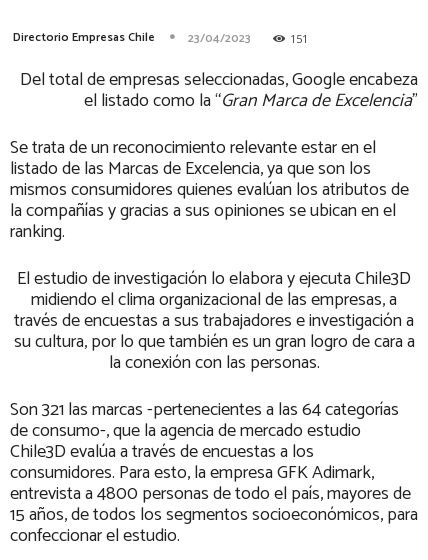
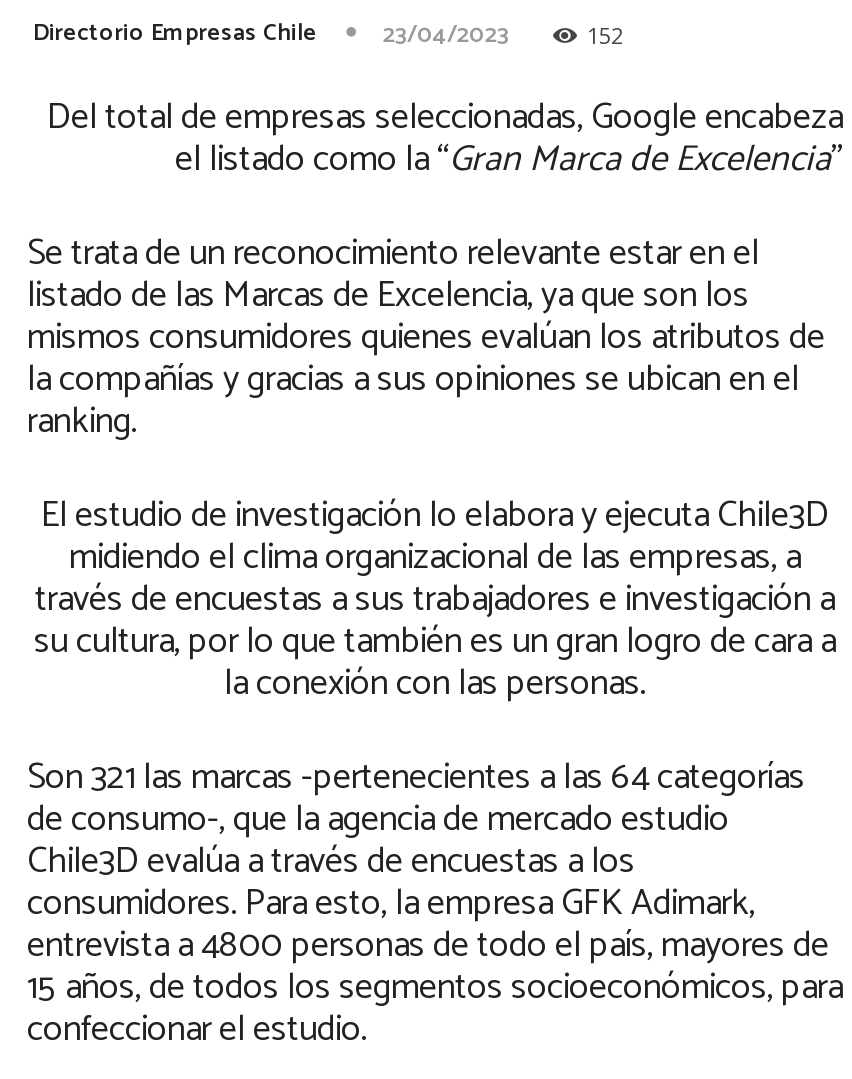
[290,31,308,46] 151 -> [587,20,623,50] 152

